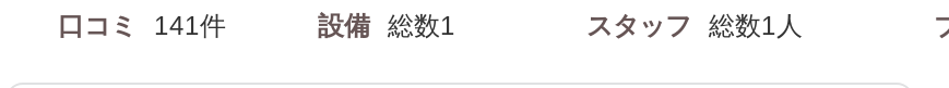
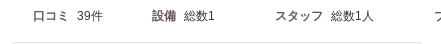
[58,12,226,42] 口コミ 141件 -> [33,9,103,23] 口コミ 39件

